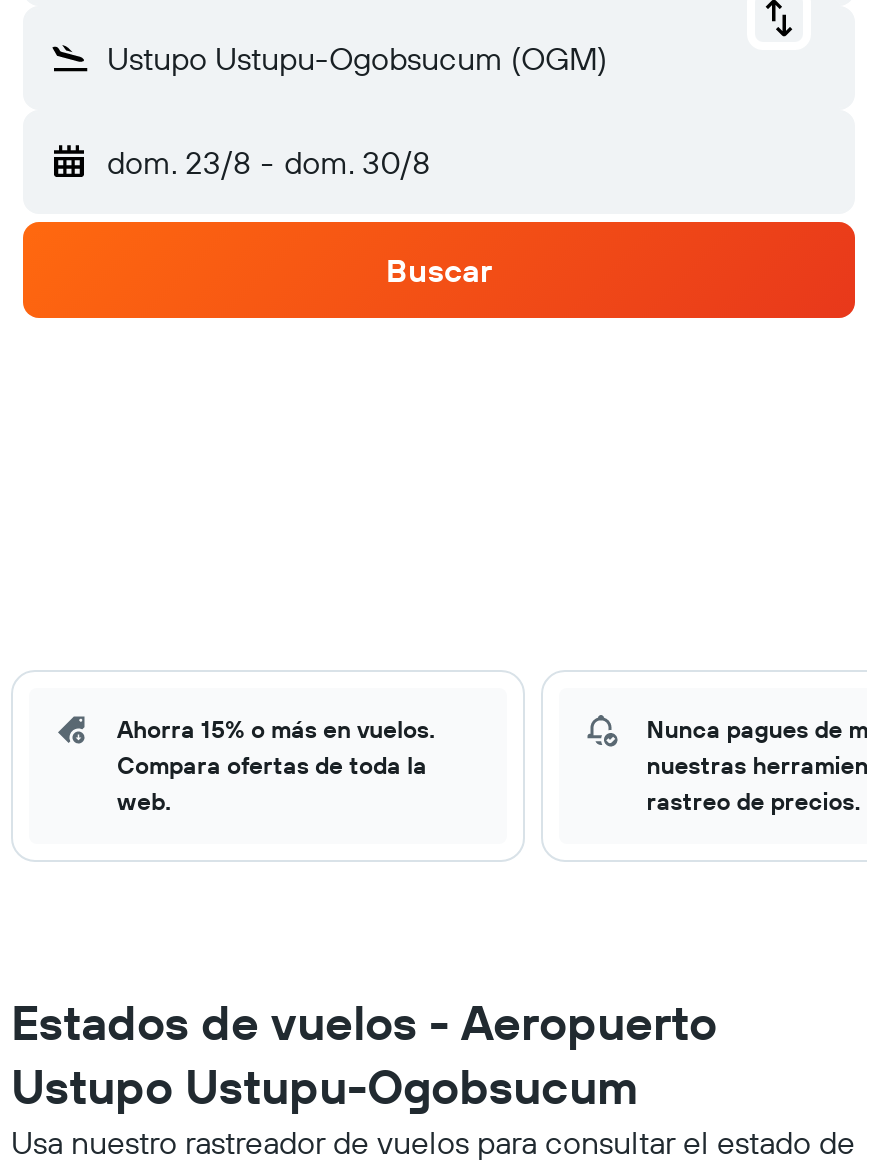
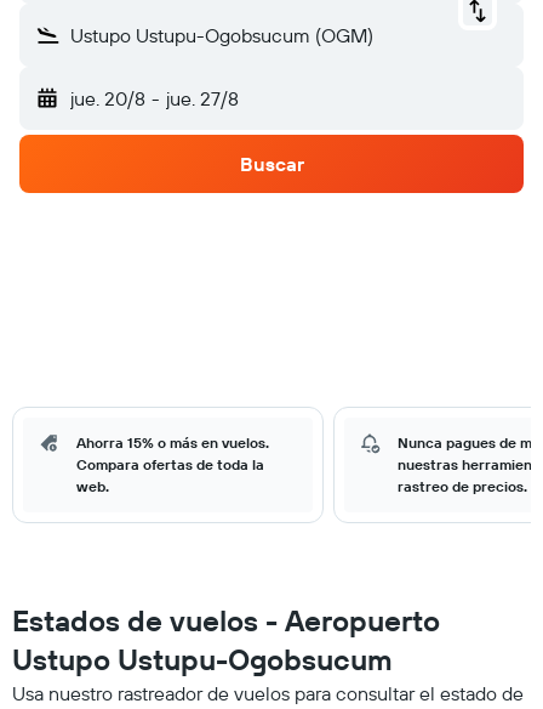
[107,142,430,182] dom. 23/8 - dom. 30/8 -> [70,86,238,110] jue. 20/8 - jue. 27/8

